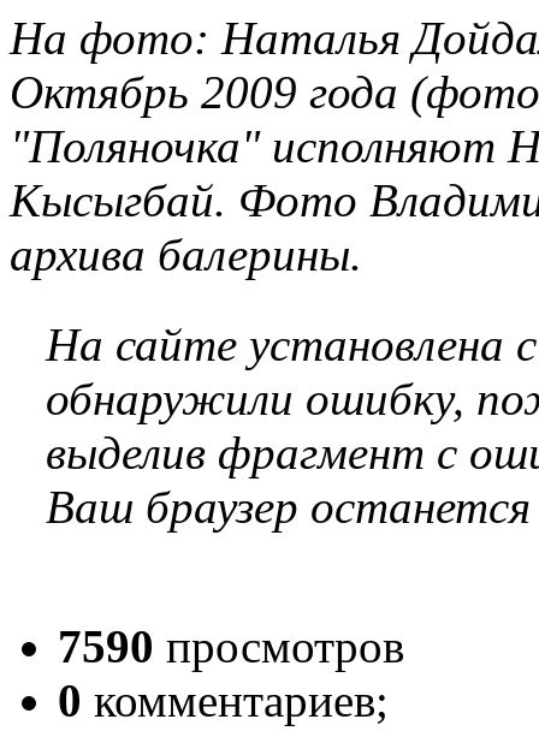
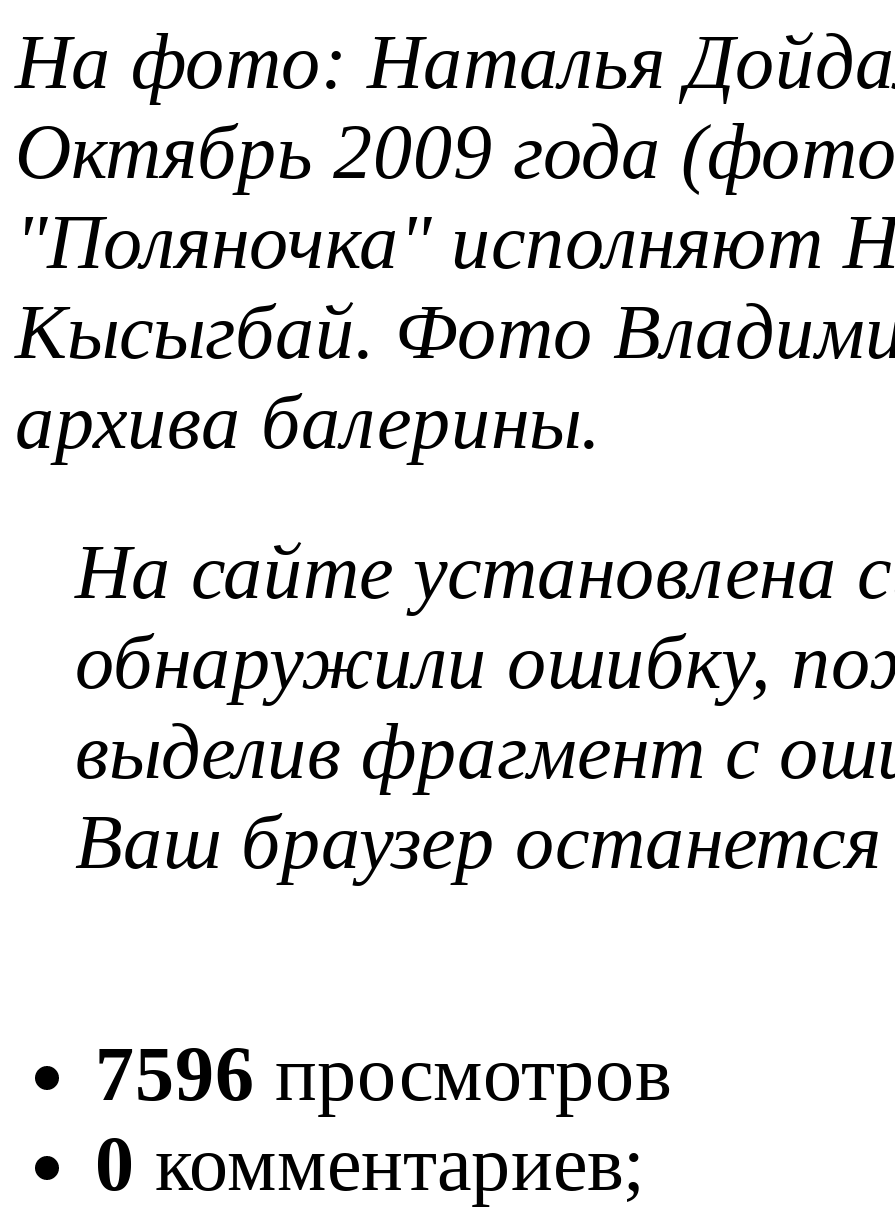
[58,620,416,672] 7590 просмотров -> [95,1030,691,1116] 7596 просмотров

